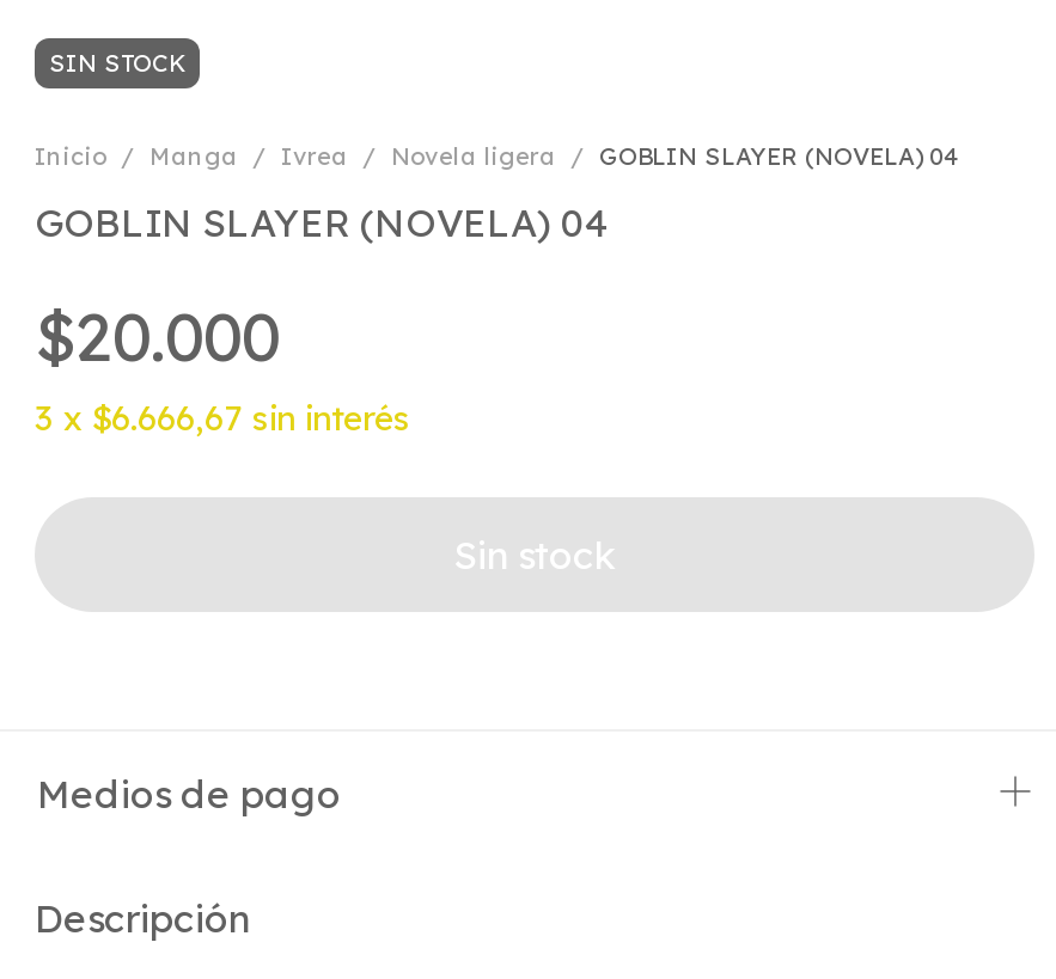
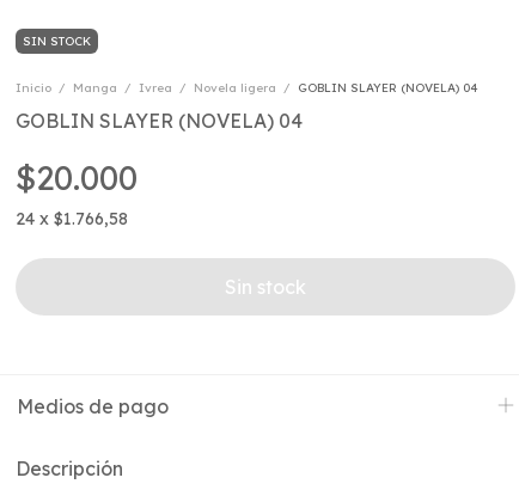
[35,396,410,439] 3 x $6.666,67 sin interés -> [16,208,128,229] 24 x $1.766,58

